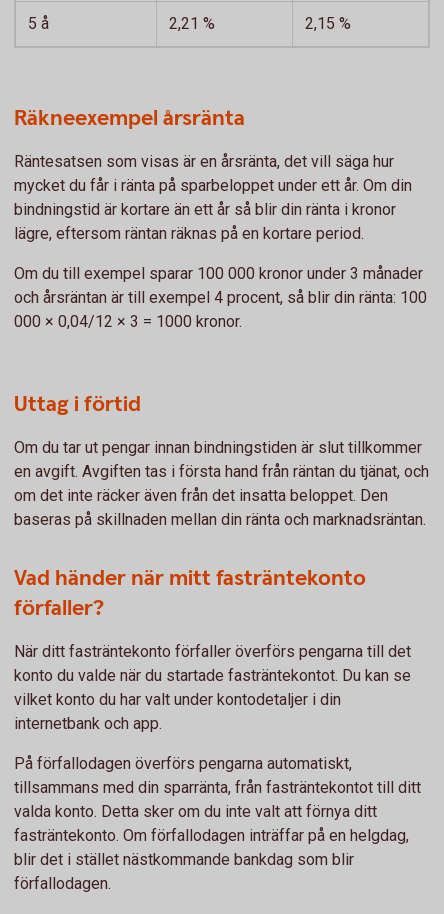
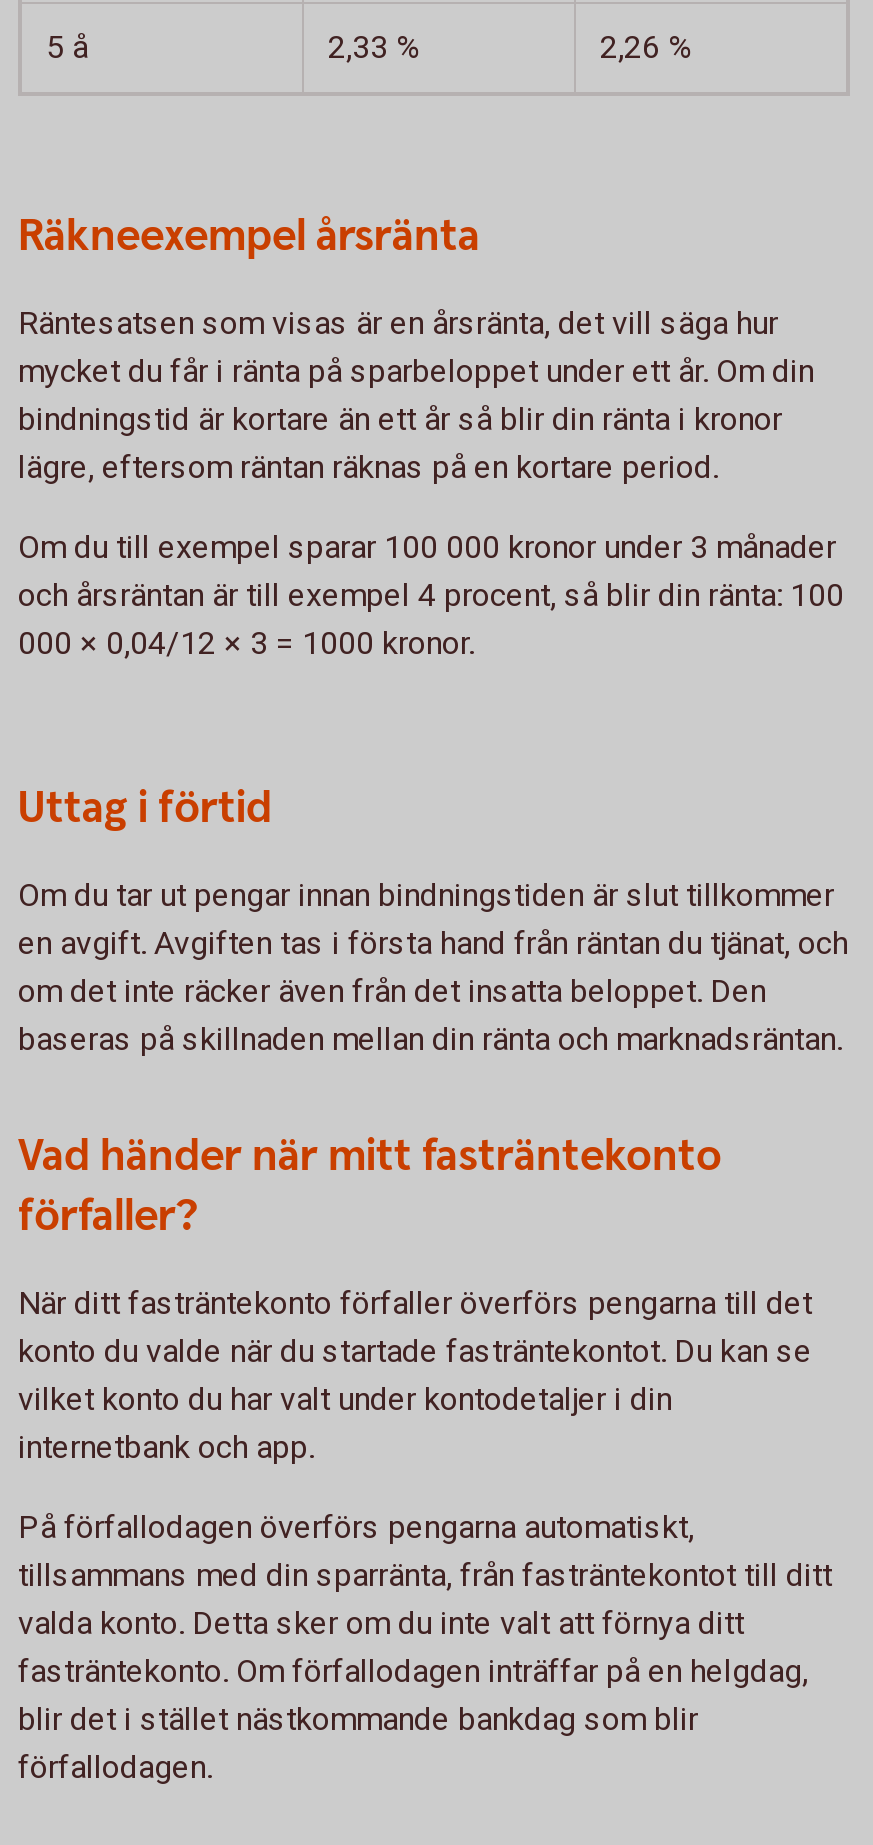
[169,14,215,33] 2,21 % -> [328,28,420,66] 2,33 %
[305,14,351,33] 2,15 % -> [600,28,692,66] 2,26 %

